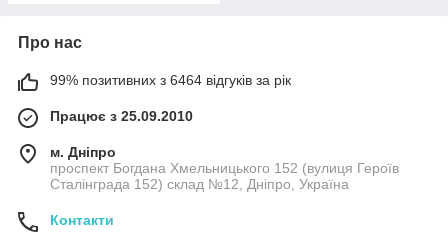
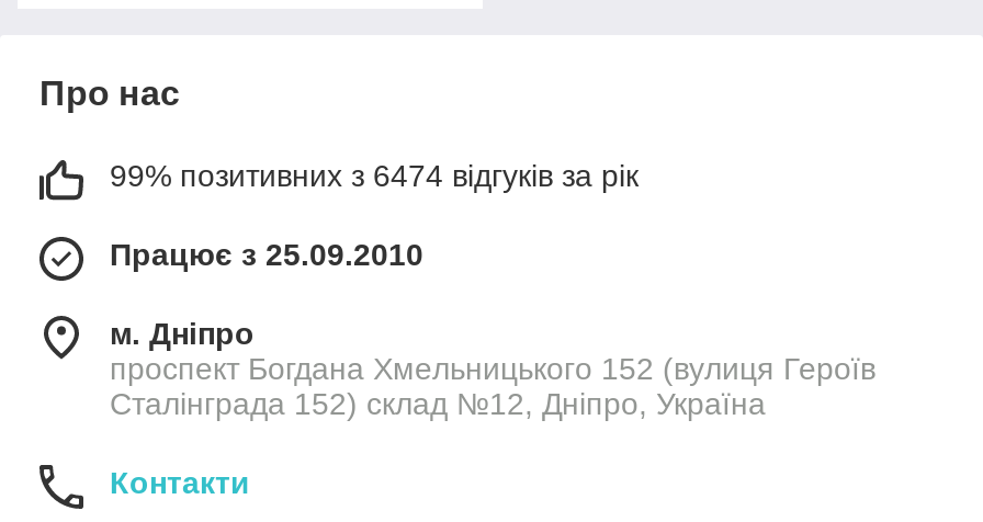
[50,72,291,88] 99% позитивних з 6464 відгуків за рік -> [110,158,639,193] 99% позитивних з 6474 відгуків за рік

